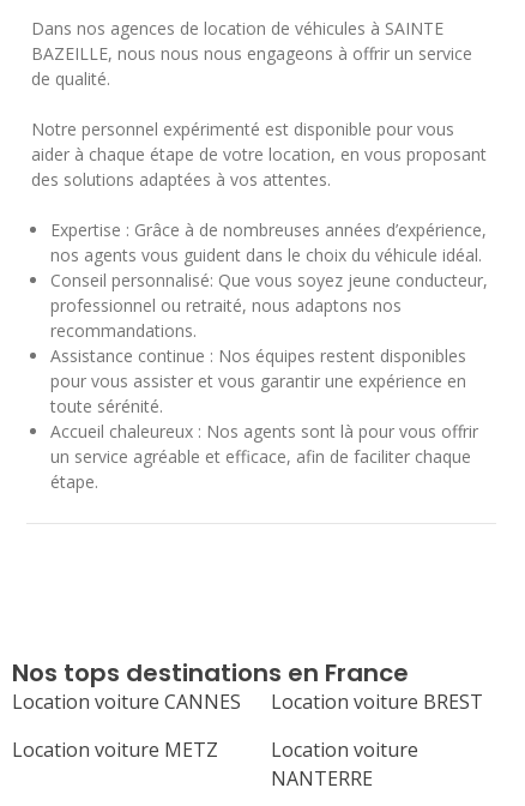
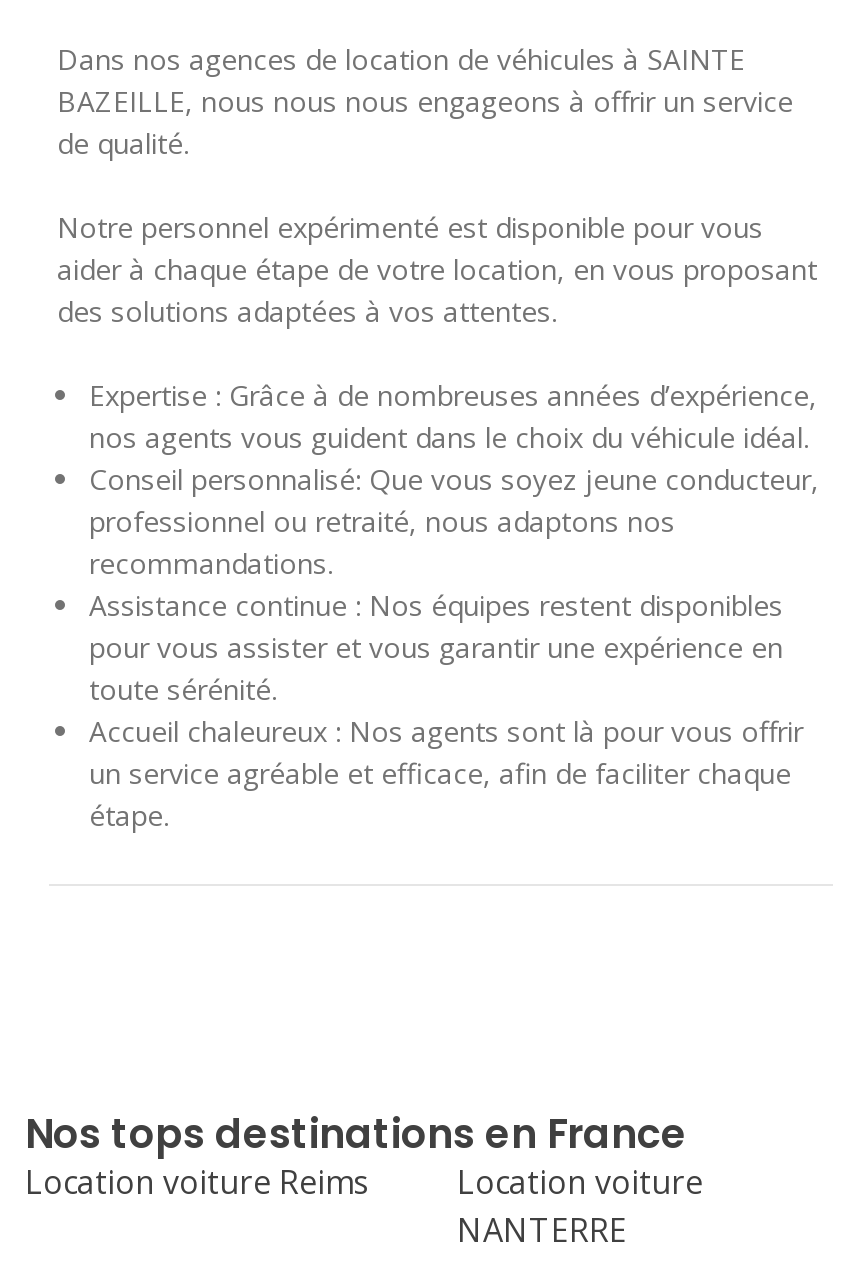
[12,688,483,763] Location voiture CANNES | Location voiture BREST | Location voiture METZ -> [25,1160,369,1204] Location voiture Reims

